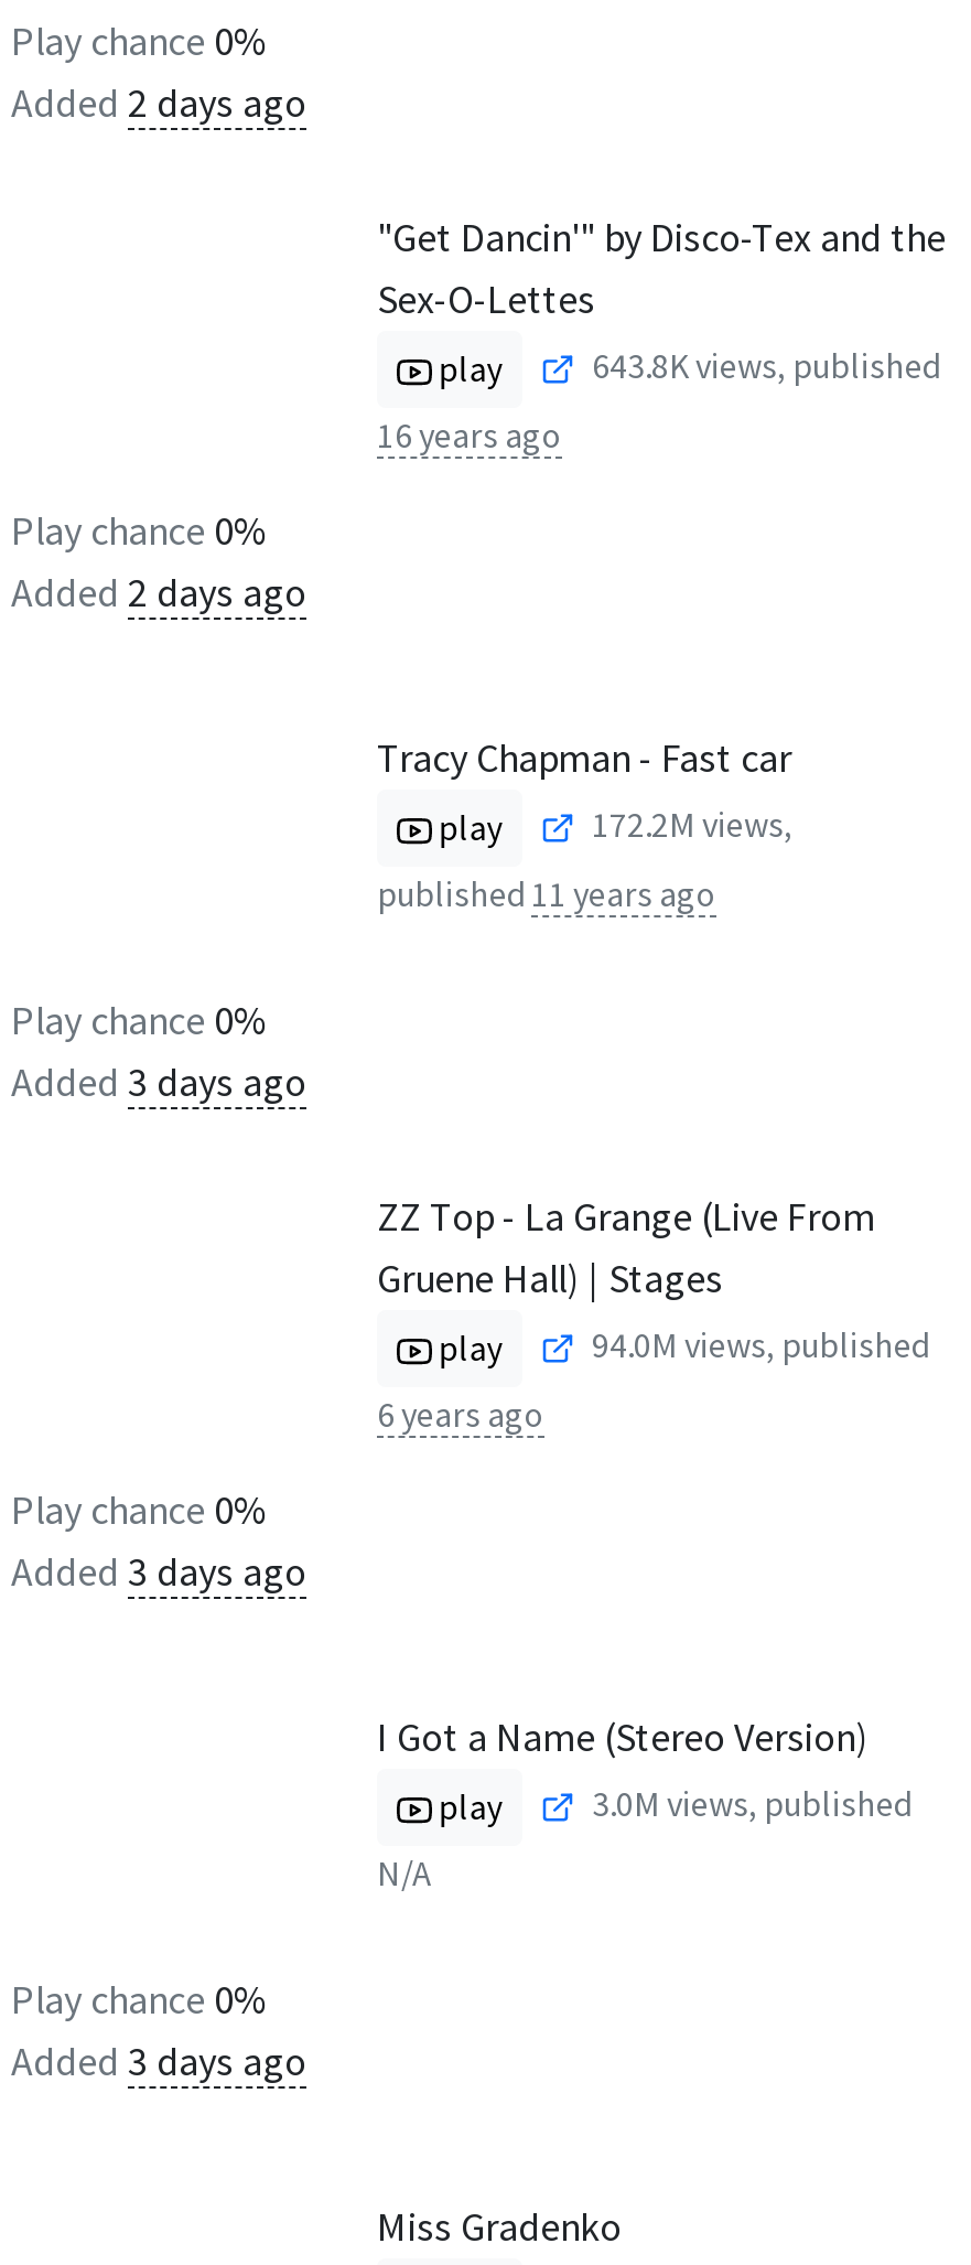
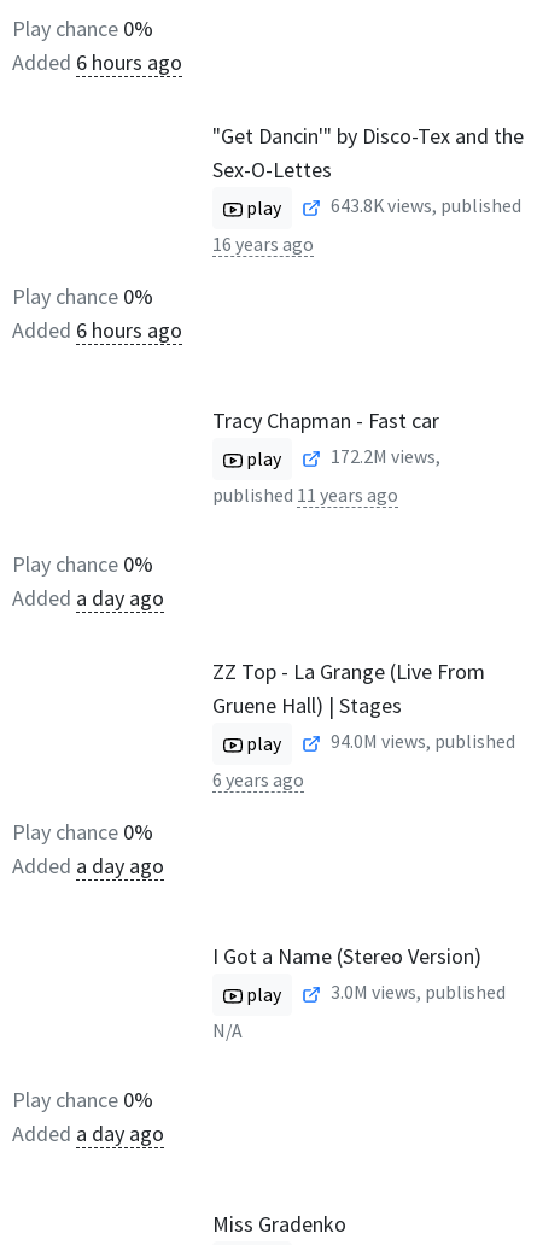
[11,77,306,128] Added 2 days ago -> [12,48,182,76] Added 6 hours ago
[11,567,306,618] Added 2 days ago -> [12,316,182,344] Added 6 hours ago
[11,1056,306,1107] Added 3 days ago -> [12,584,164,612] Added a day ago
[11,1546,306,1597] Added 3 days ago -> [12,852,164,879] Added a day ago
[11,2036,306,2086] Added 3 days ago -> [12,1120,164,1147] Added a day ago

